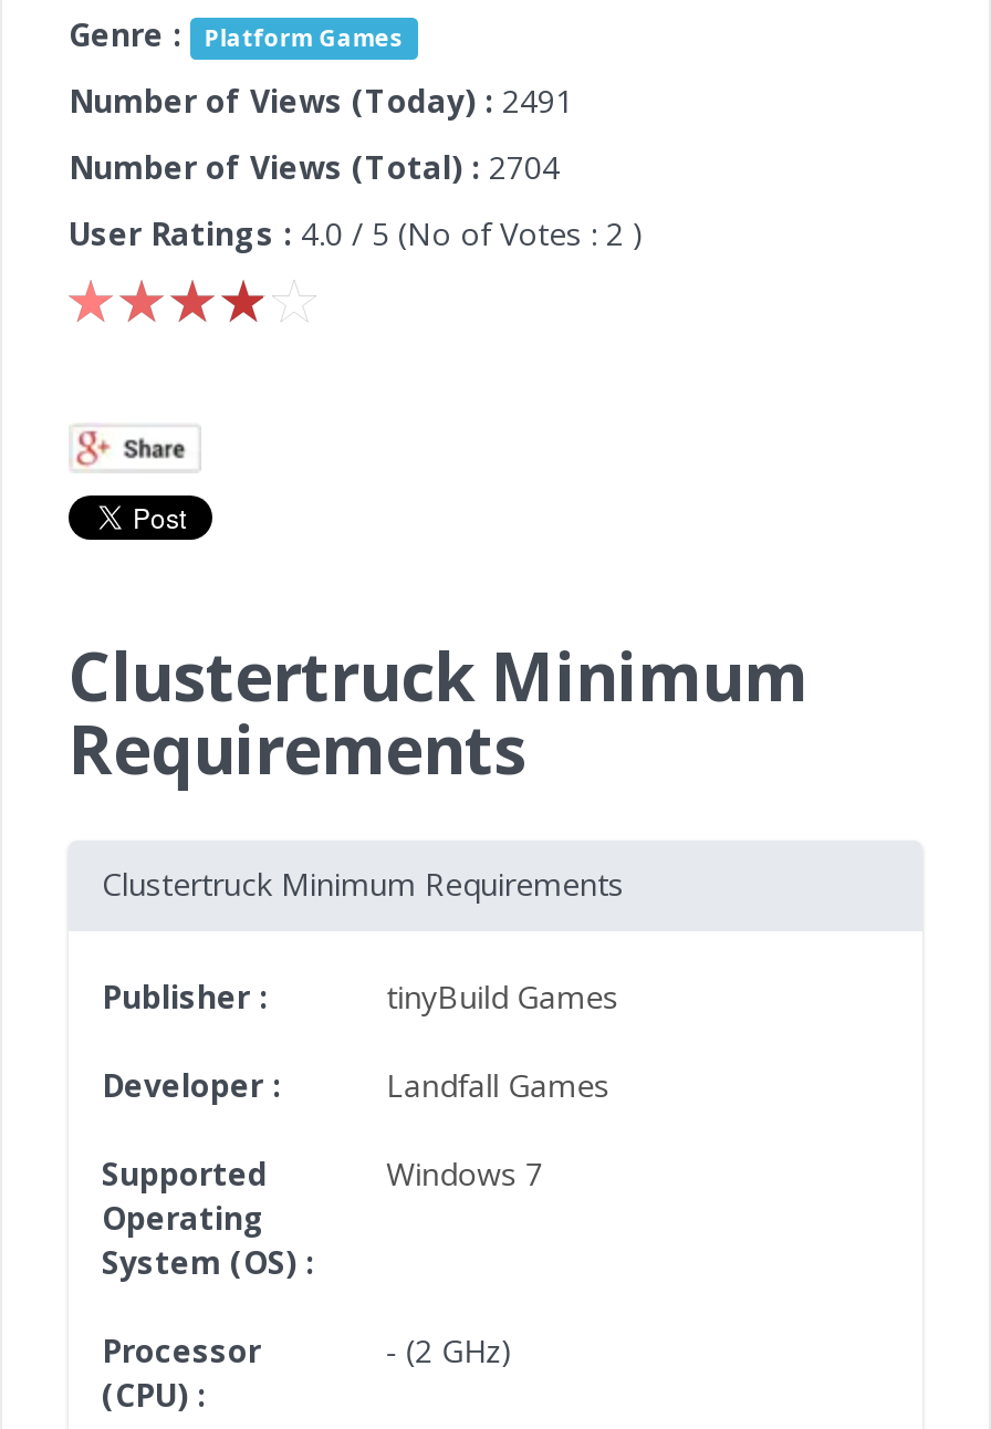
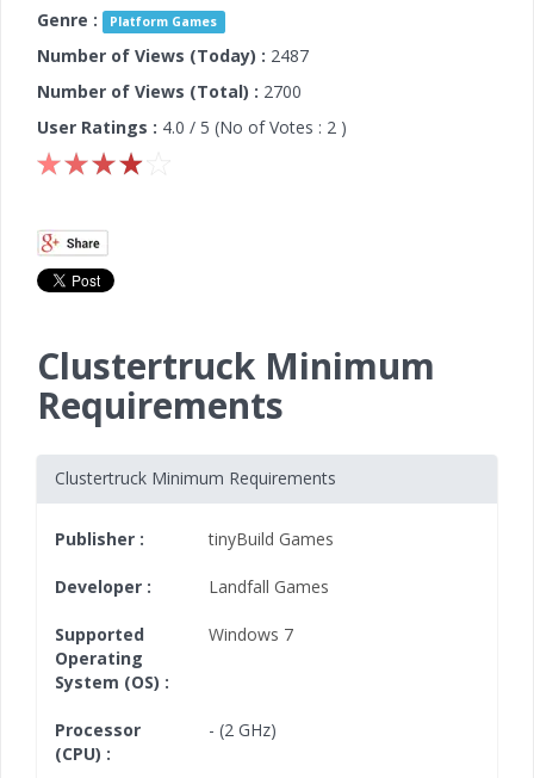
[69,80,573,122] Number of Views (Today) : 2491 -> [37,44,309,67] Number of Views (Today) : 2487
[69,146,560,188] Number of Views (Total) : 2704 -> [37,80,302,103] Number of Views (Total) : 2700

